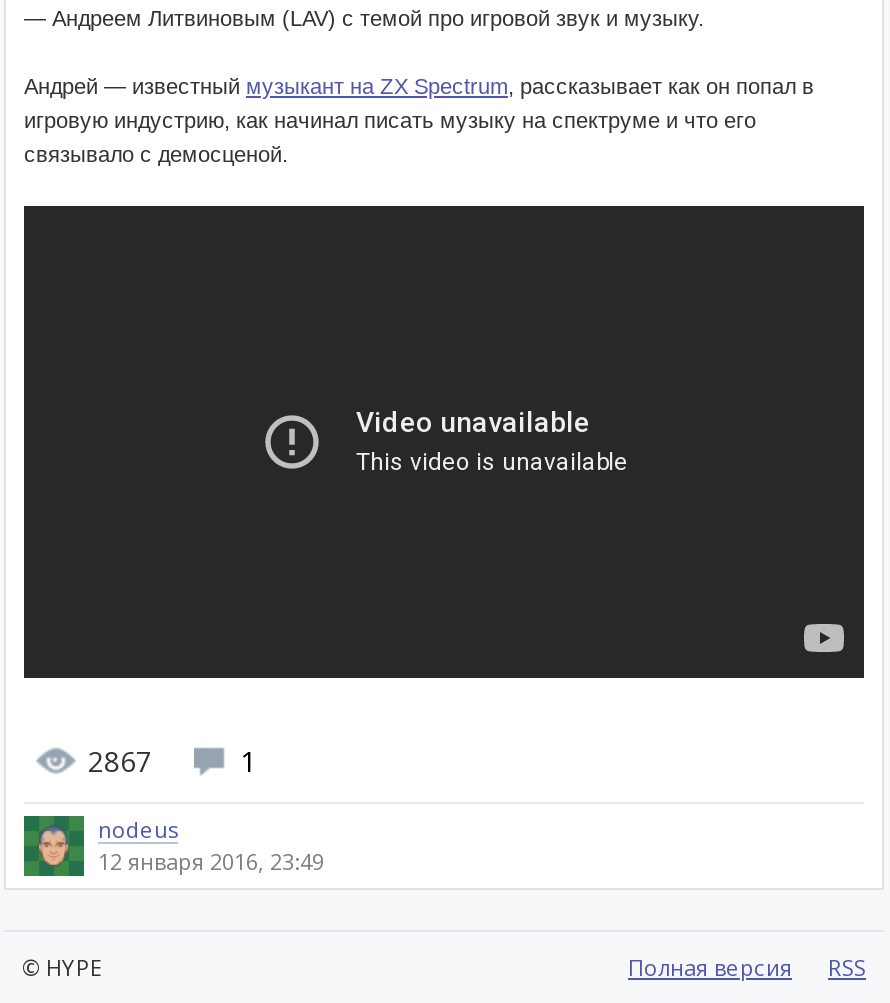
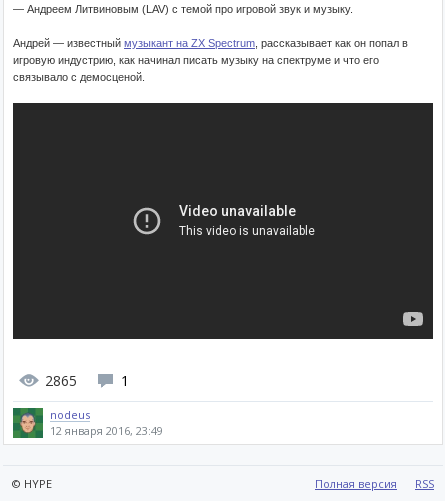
[80,742,152,780] 2867 -> [41,371,77,390] 2865

